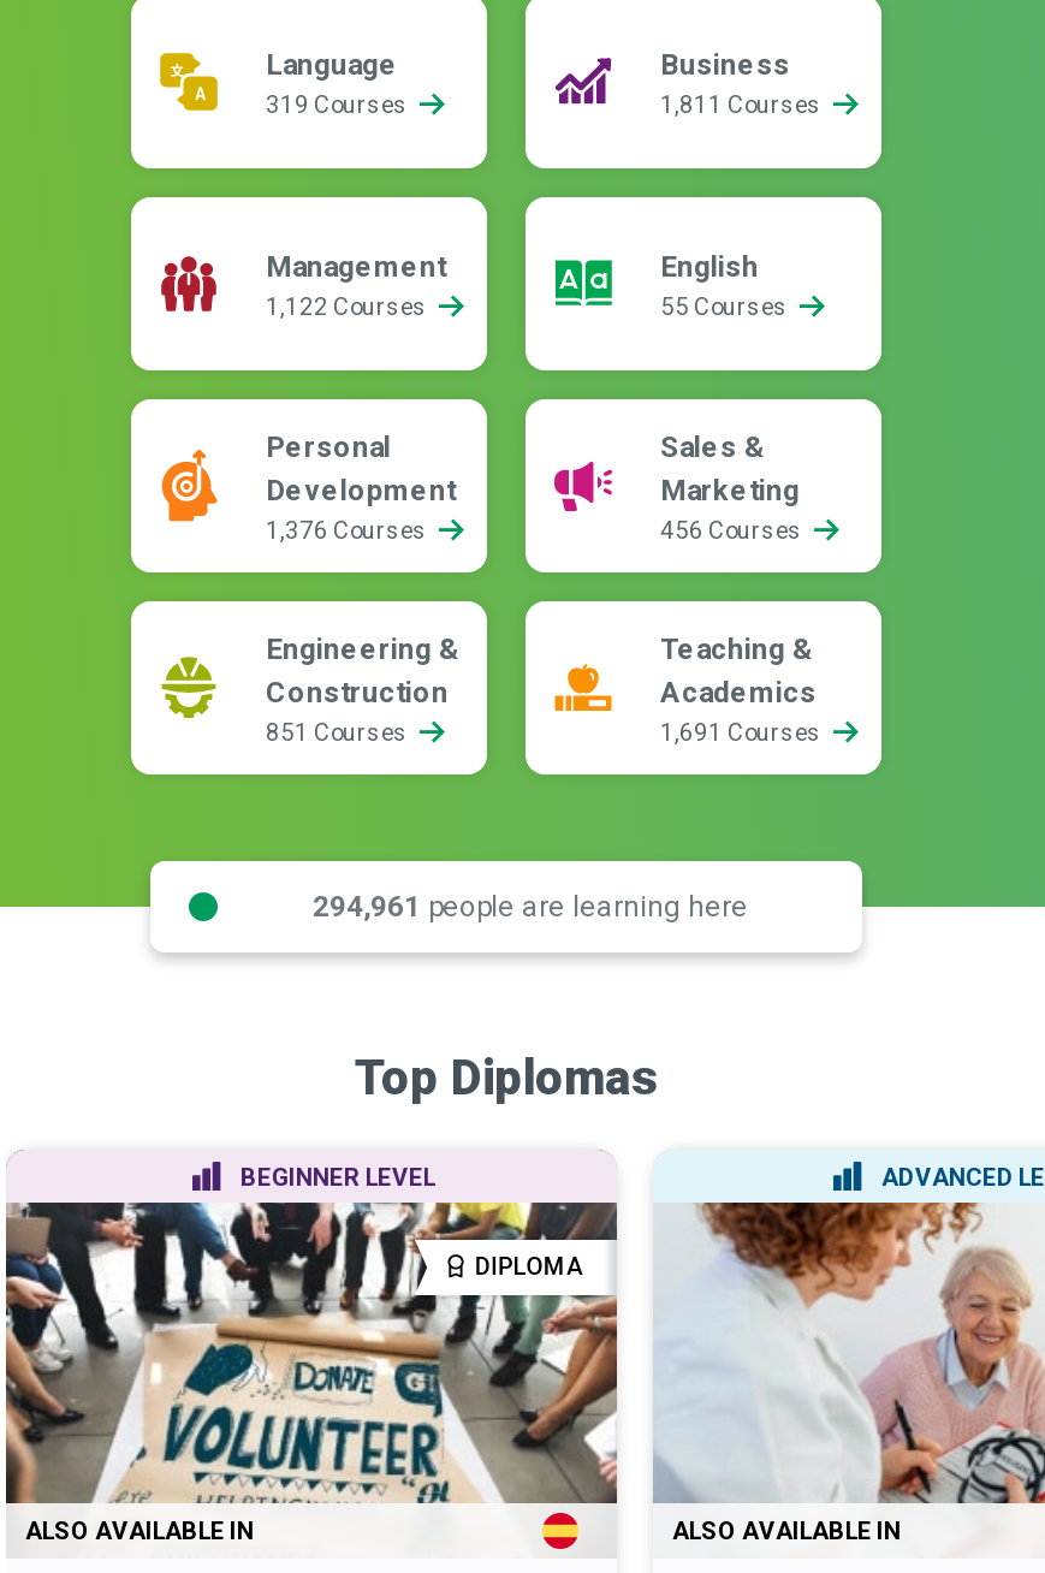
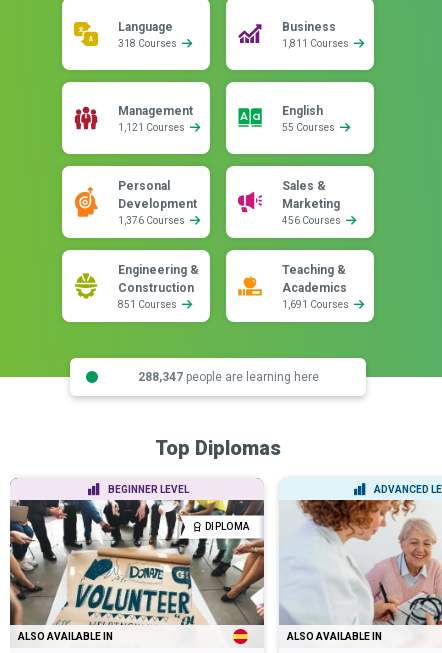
[266,91,412,118] 319 Courses -> [118,38,179,49] 318 Courses
[266,293,432,320] 1,122 Courses -> [118,122,187,133] 1,121 Courses
[313,889,748,922] 294,961 people are learning here -> [137,369,318,383] 288,347 people are learning here

